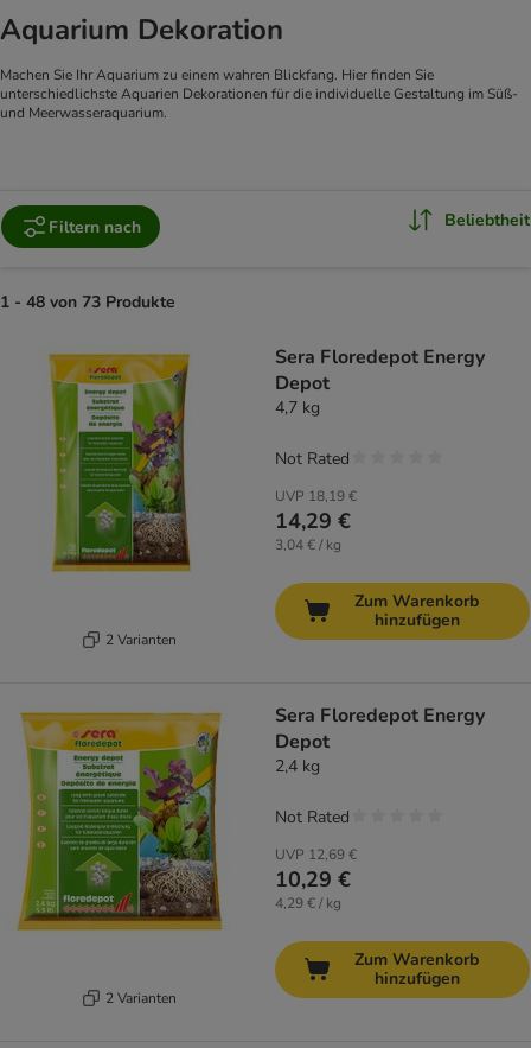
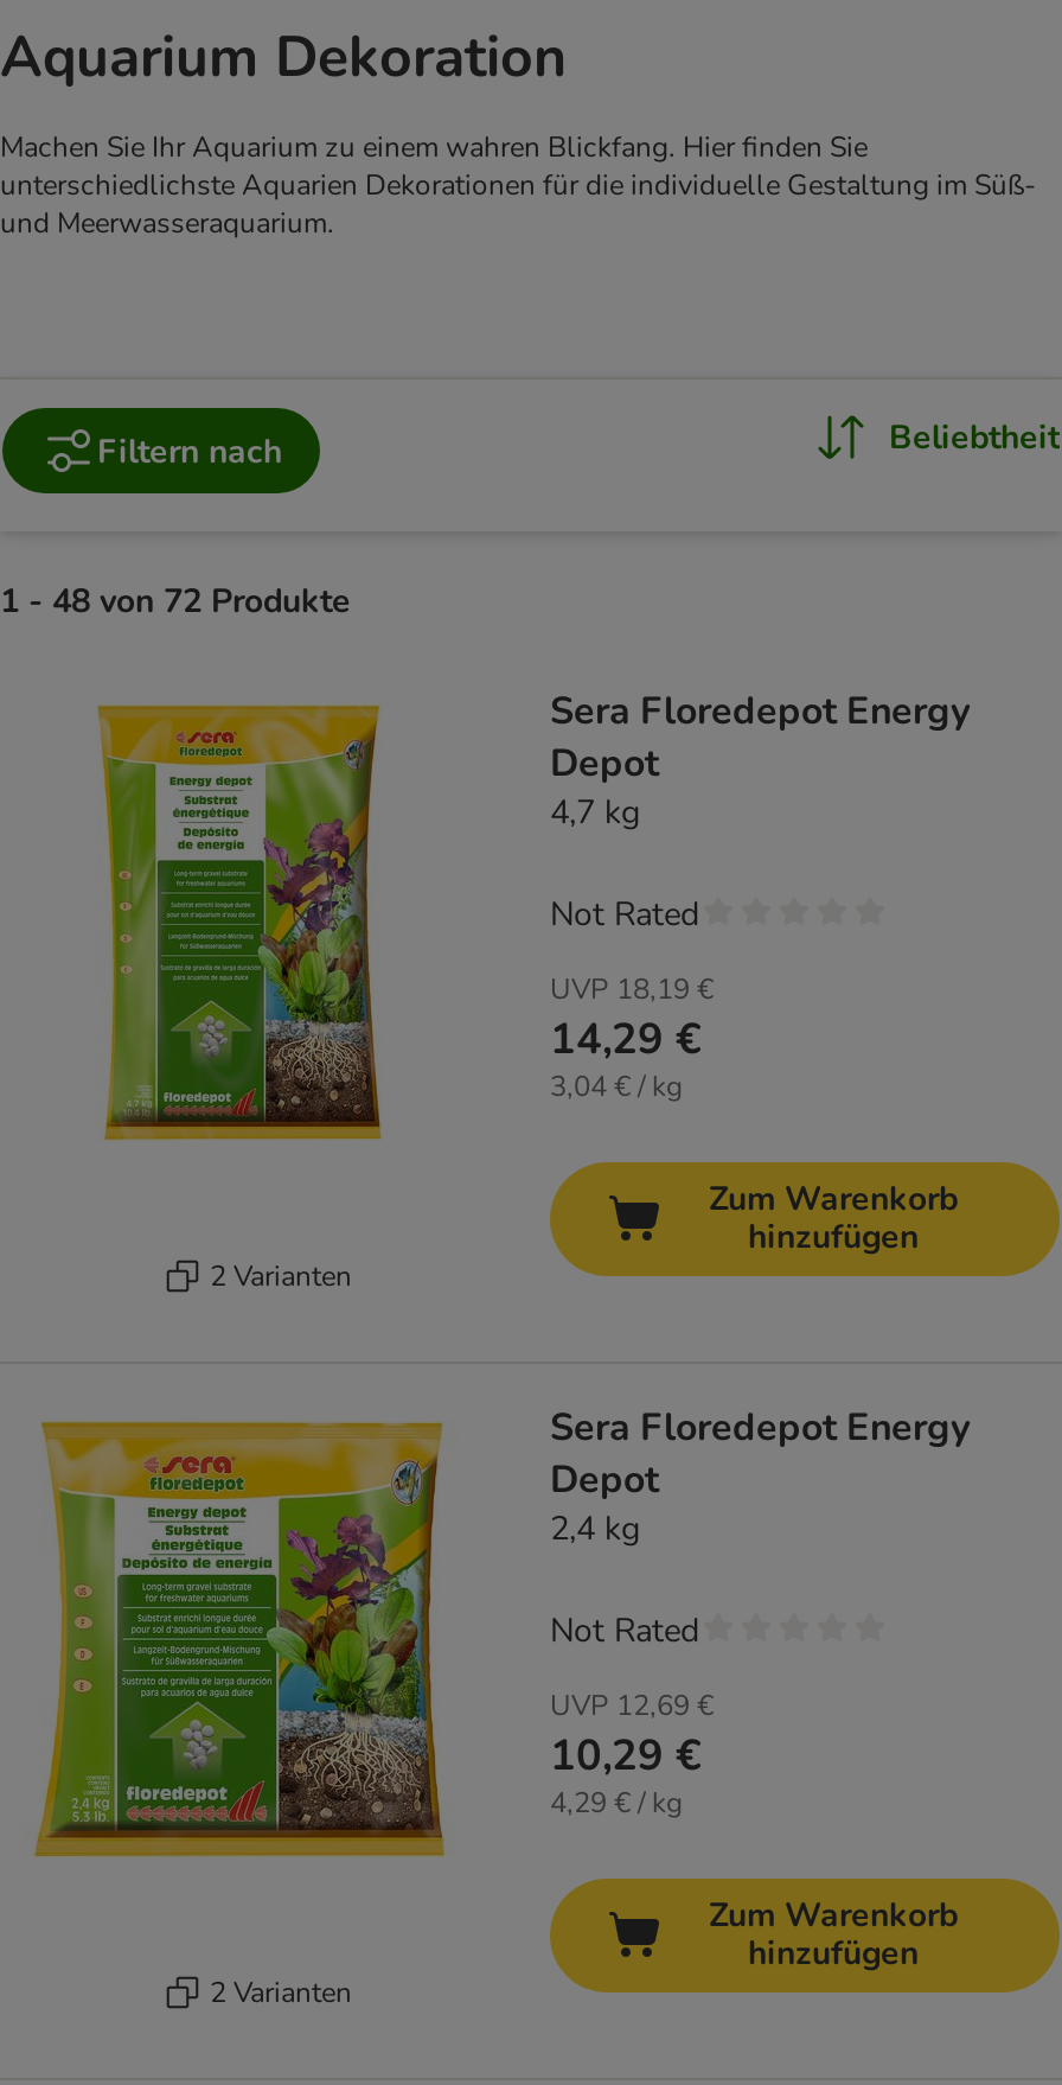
[0,291,175,313] 1 - 48 von 73 Produkte -> [0,579,351,624] 1 - 48 von 72 Produkte

